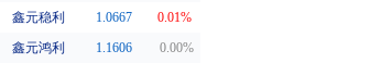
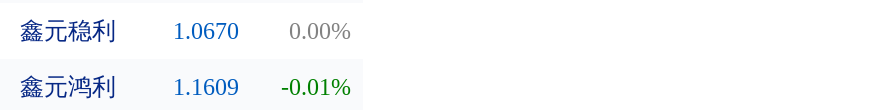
[96,10,132,25] 1.0667 -> [173,17,239,45] 1.0670
[157,10,192,25] 0.01% -> [289,17,351,45] 0.00%
[96,40,132,55] 1.1606 -> [173,73,239,101] 1.1609
[160,40,194,55] 0.00% -> [281,73,351,101] -0.01%

